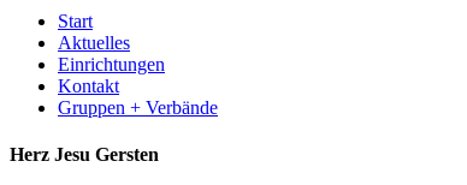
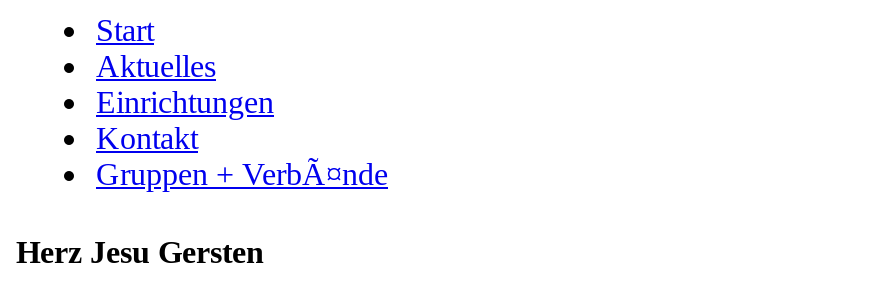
[58,97,218,118] Gruppen + Verbände -> [96,157,388,191] Gruppen + VerbÃ¤nde

